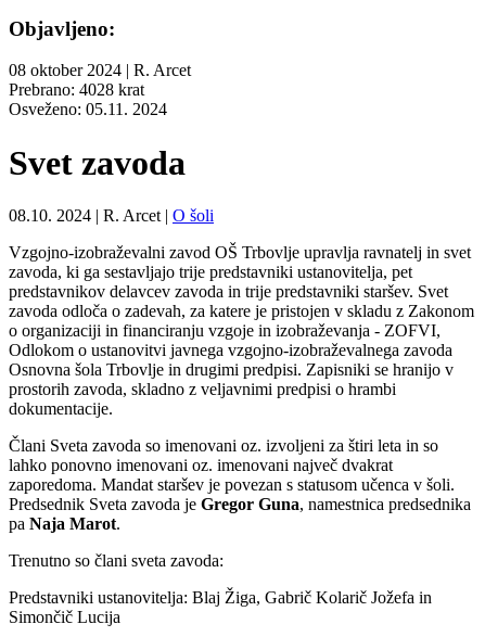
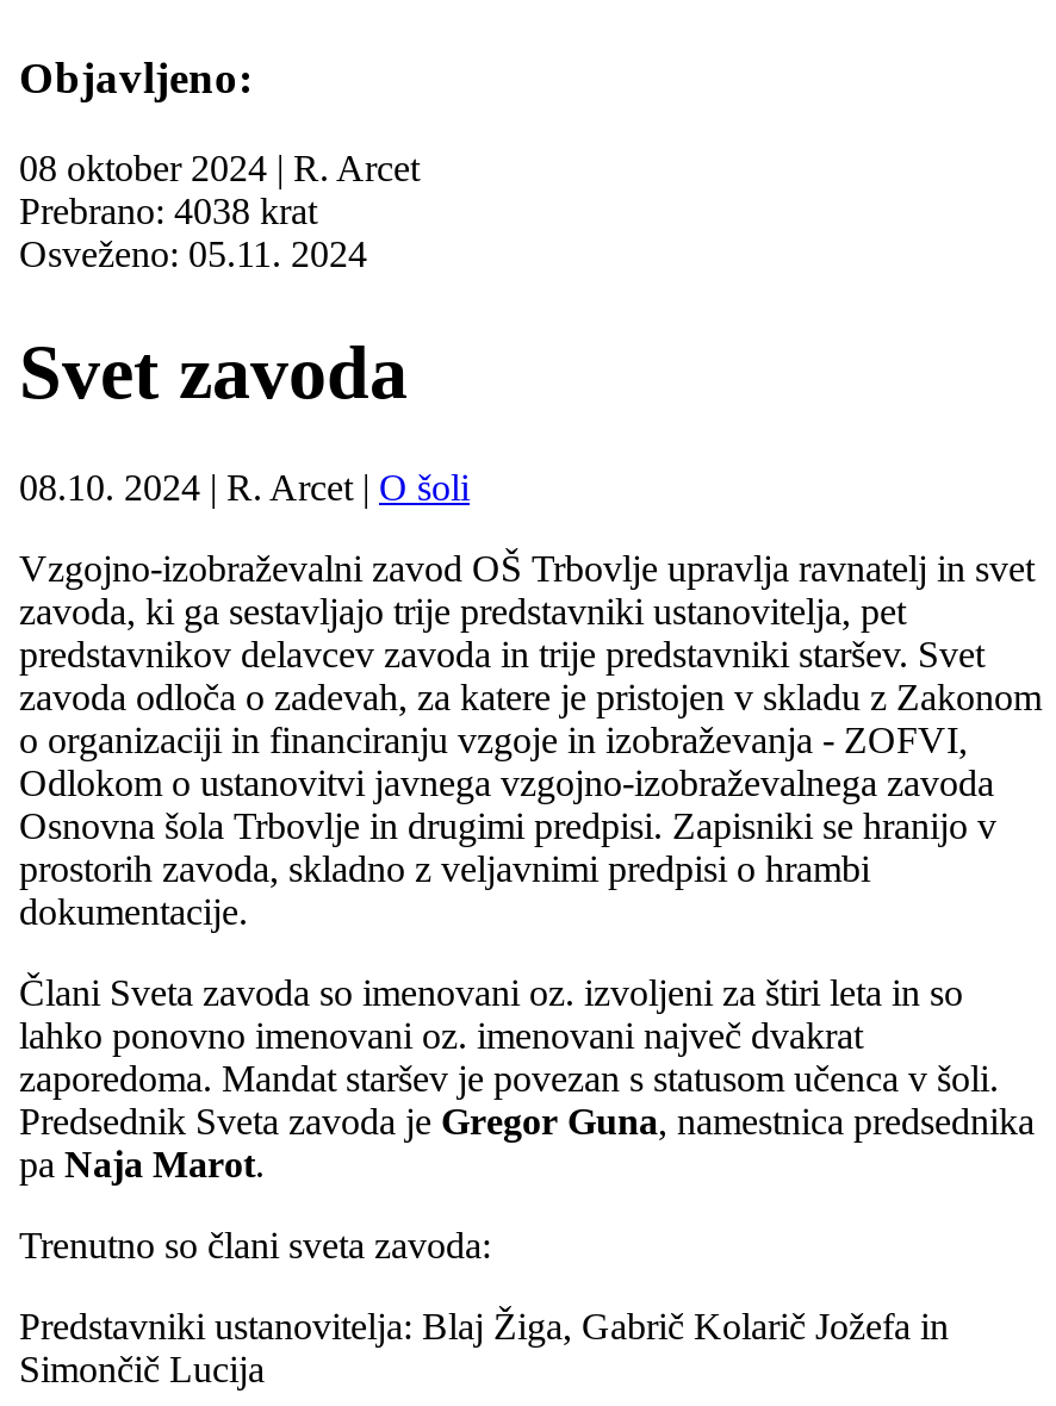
[9,81,144,99] Prebrano: 4028 krat -> [19,192,317,232] Prebrano: 4038 krat

